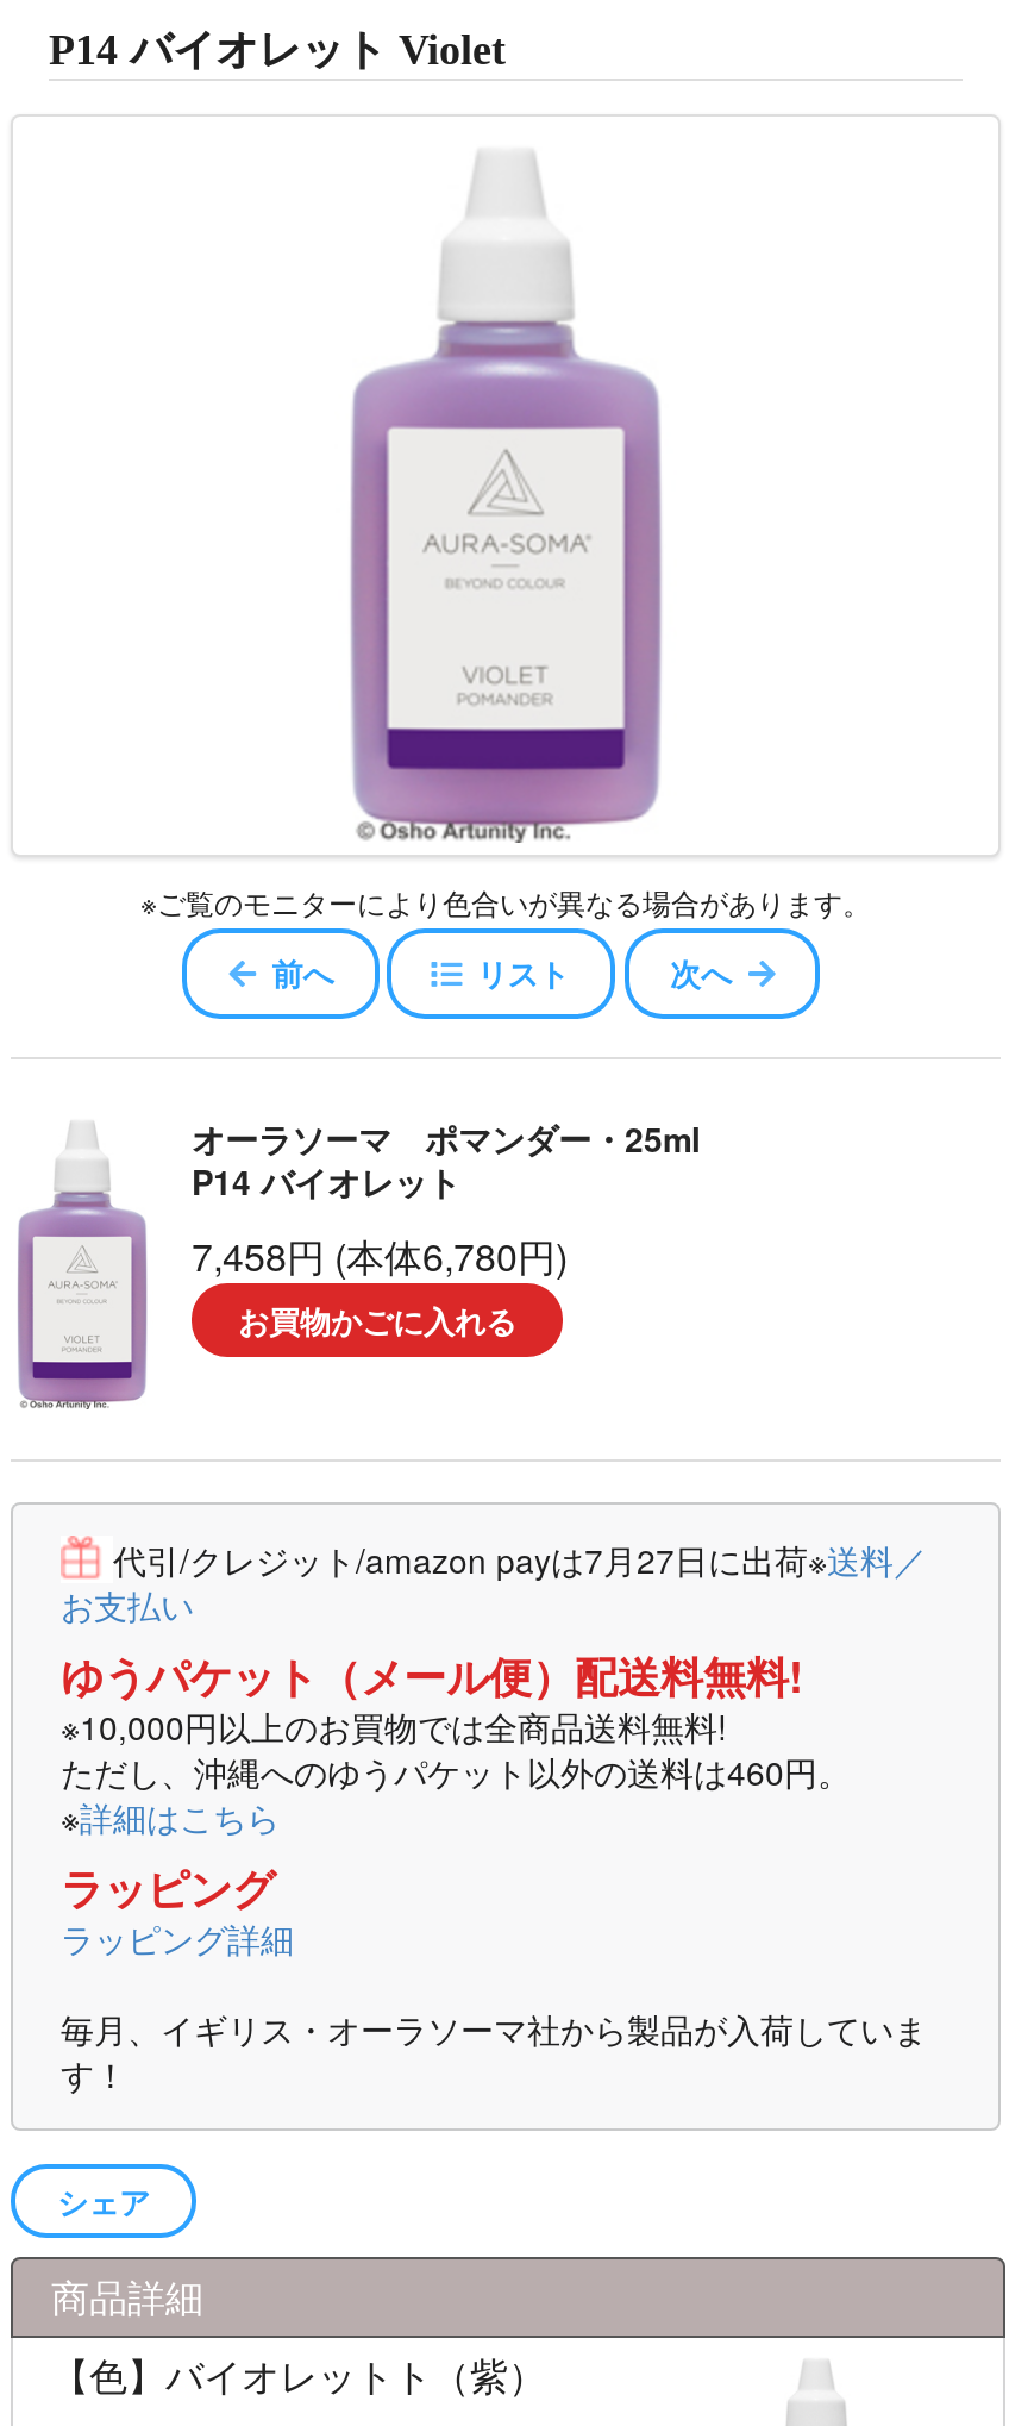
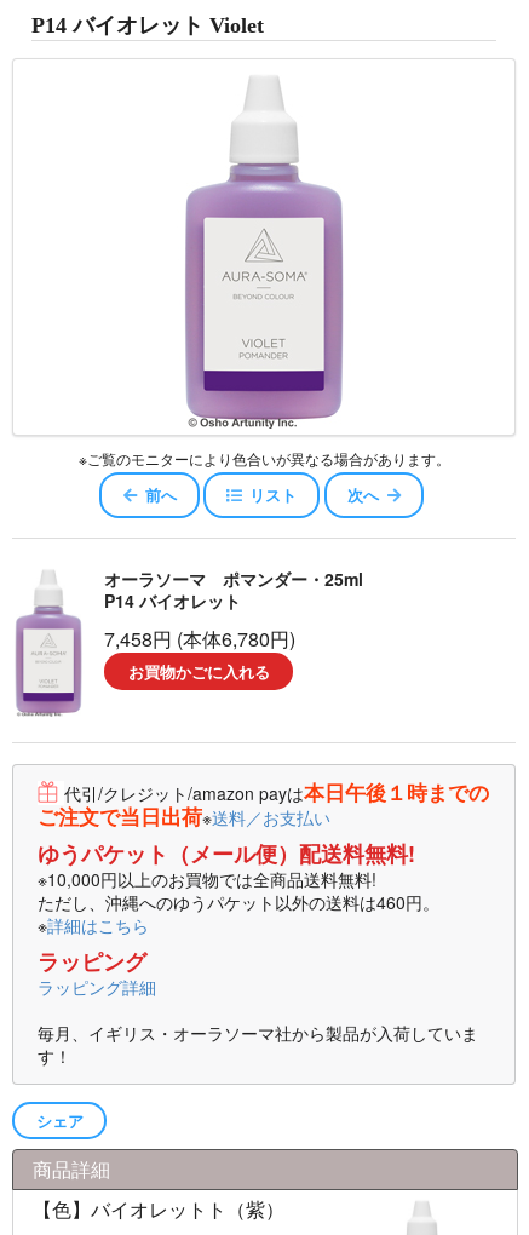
[61,1536,927,1629] 代引/クレジット/amazon payは7月27日に出荷※送料／ | お支払い -> [38,778,489,831] 代引/クレジット/amazon payは本日午後１時までの | ご注文で当日出荷※送料／お支払い

